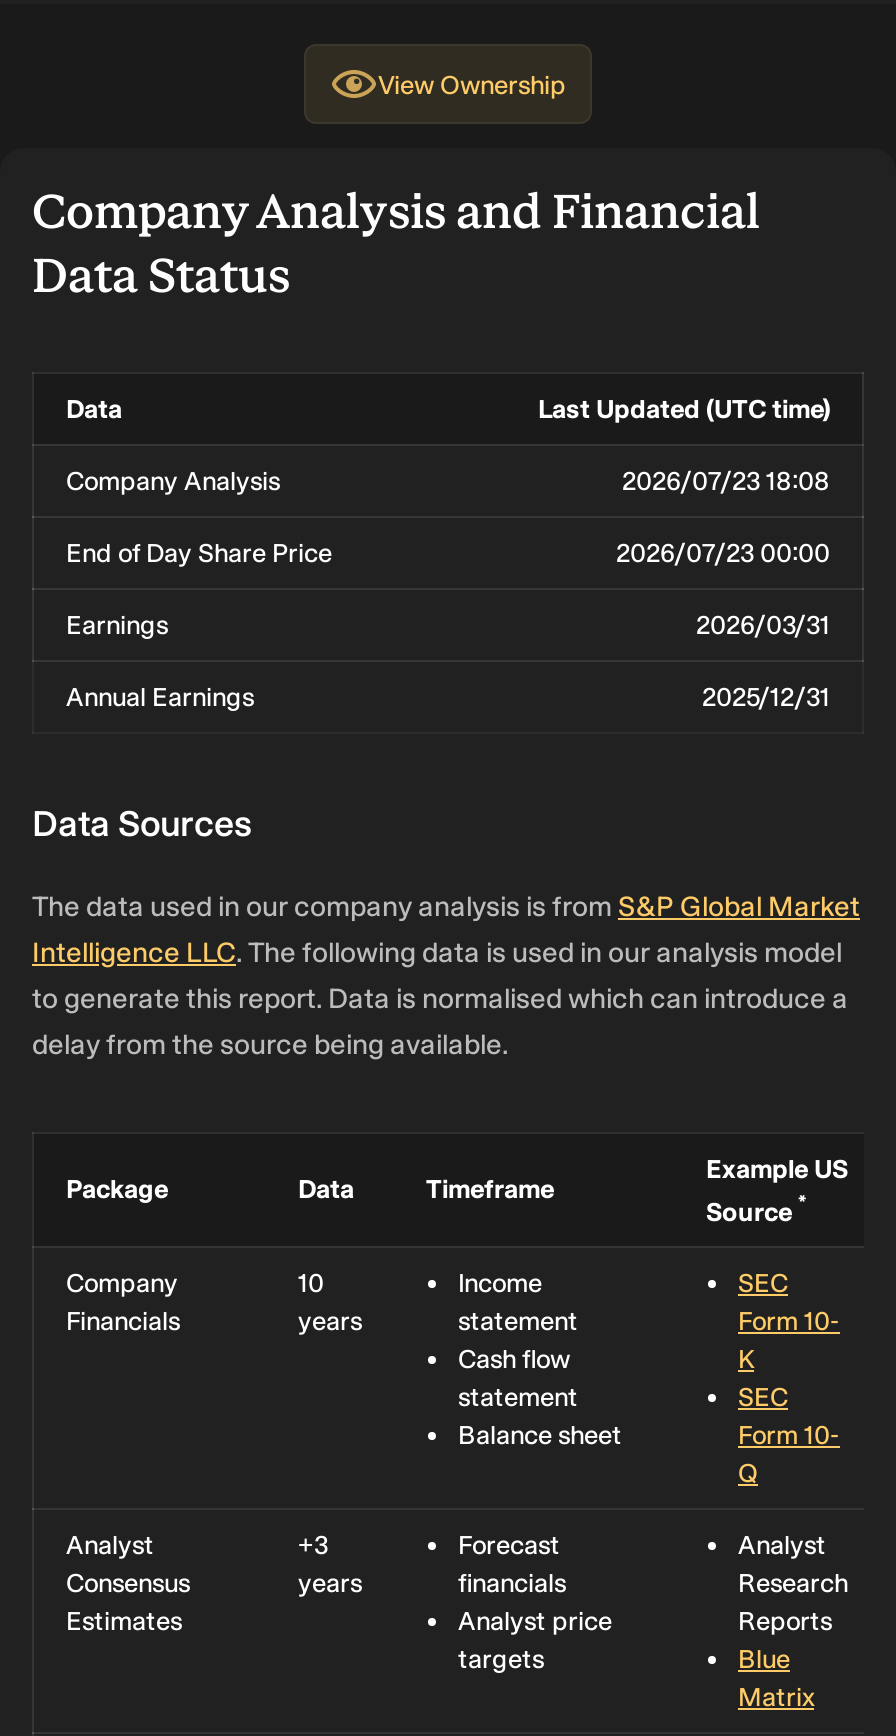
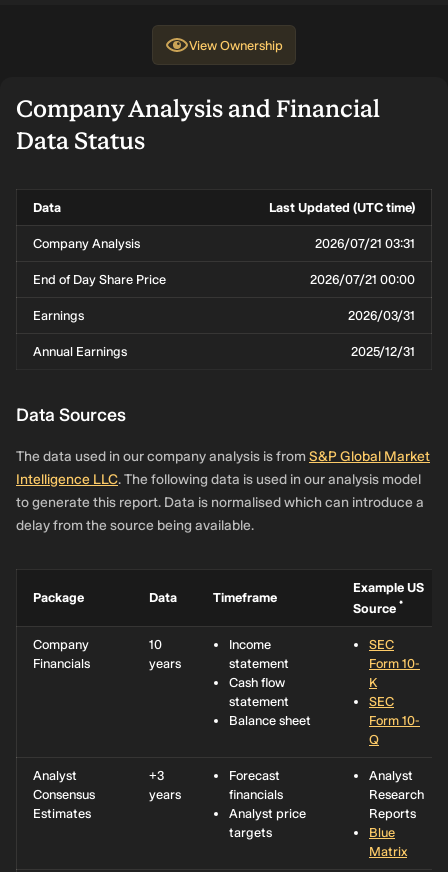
[622,466,830,496] 2026/07/23 18:08 -> [315,236,415,251] 2026/07/21 03:31
[616,538,830,568] 2026/07/23 00:00 -> [310,272,415,287] 2026/07/21 00:00

